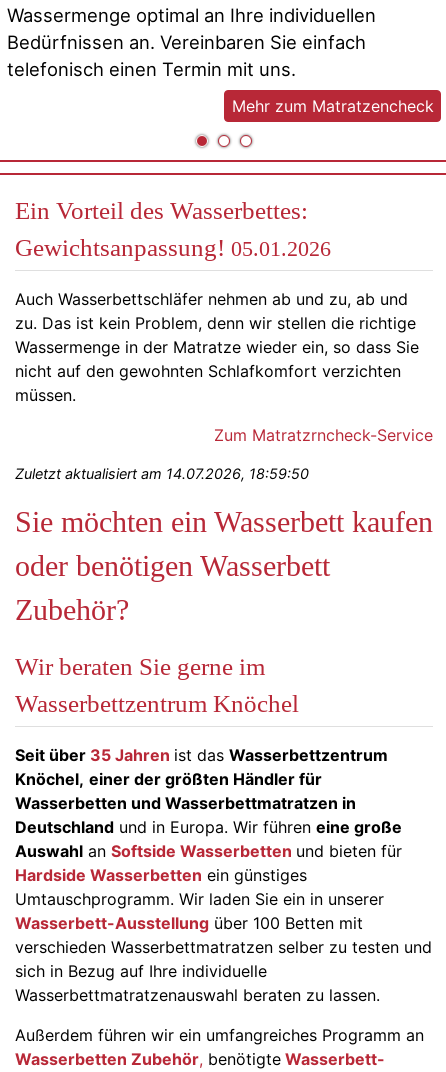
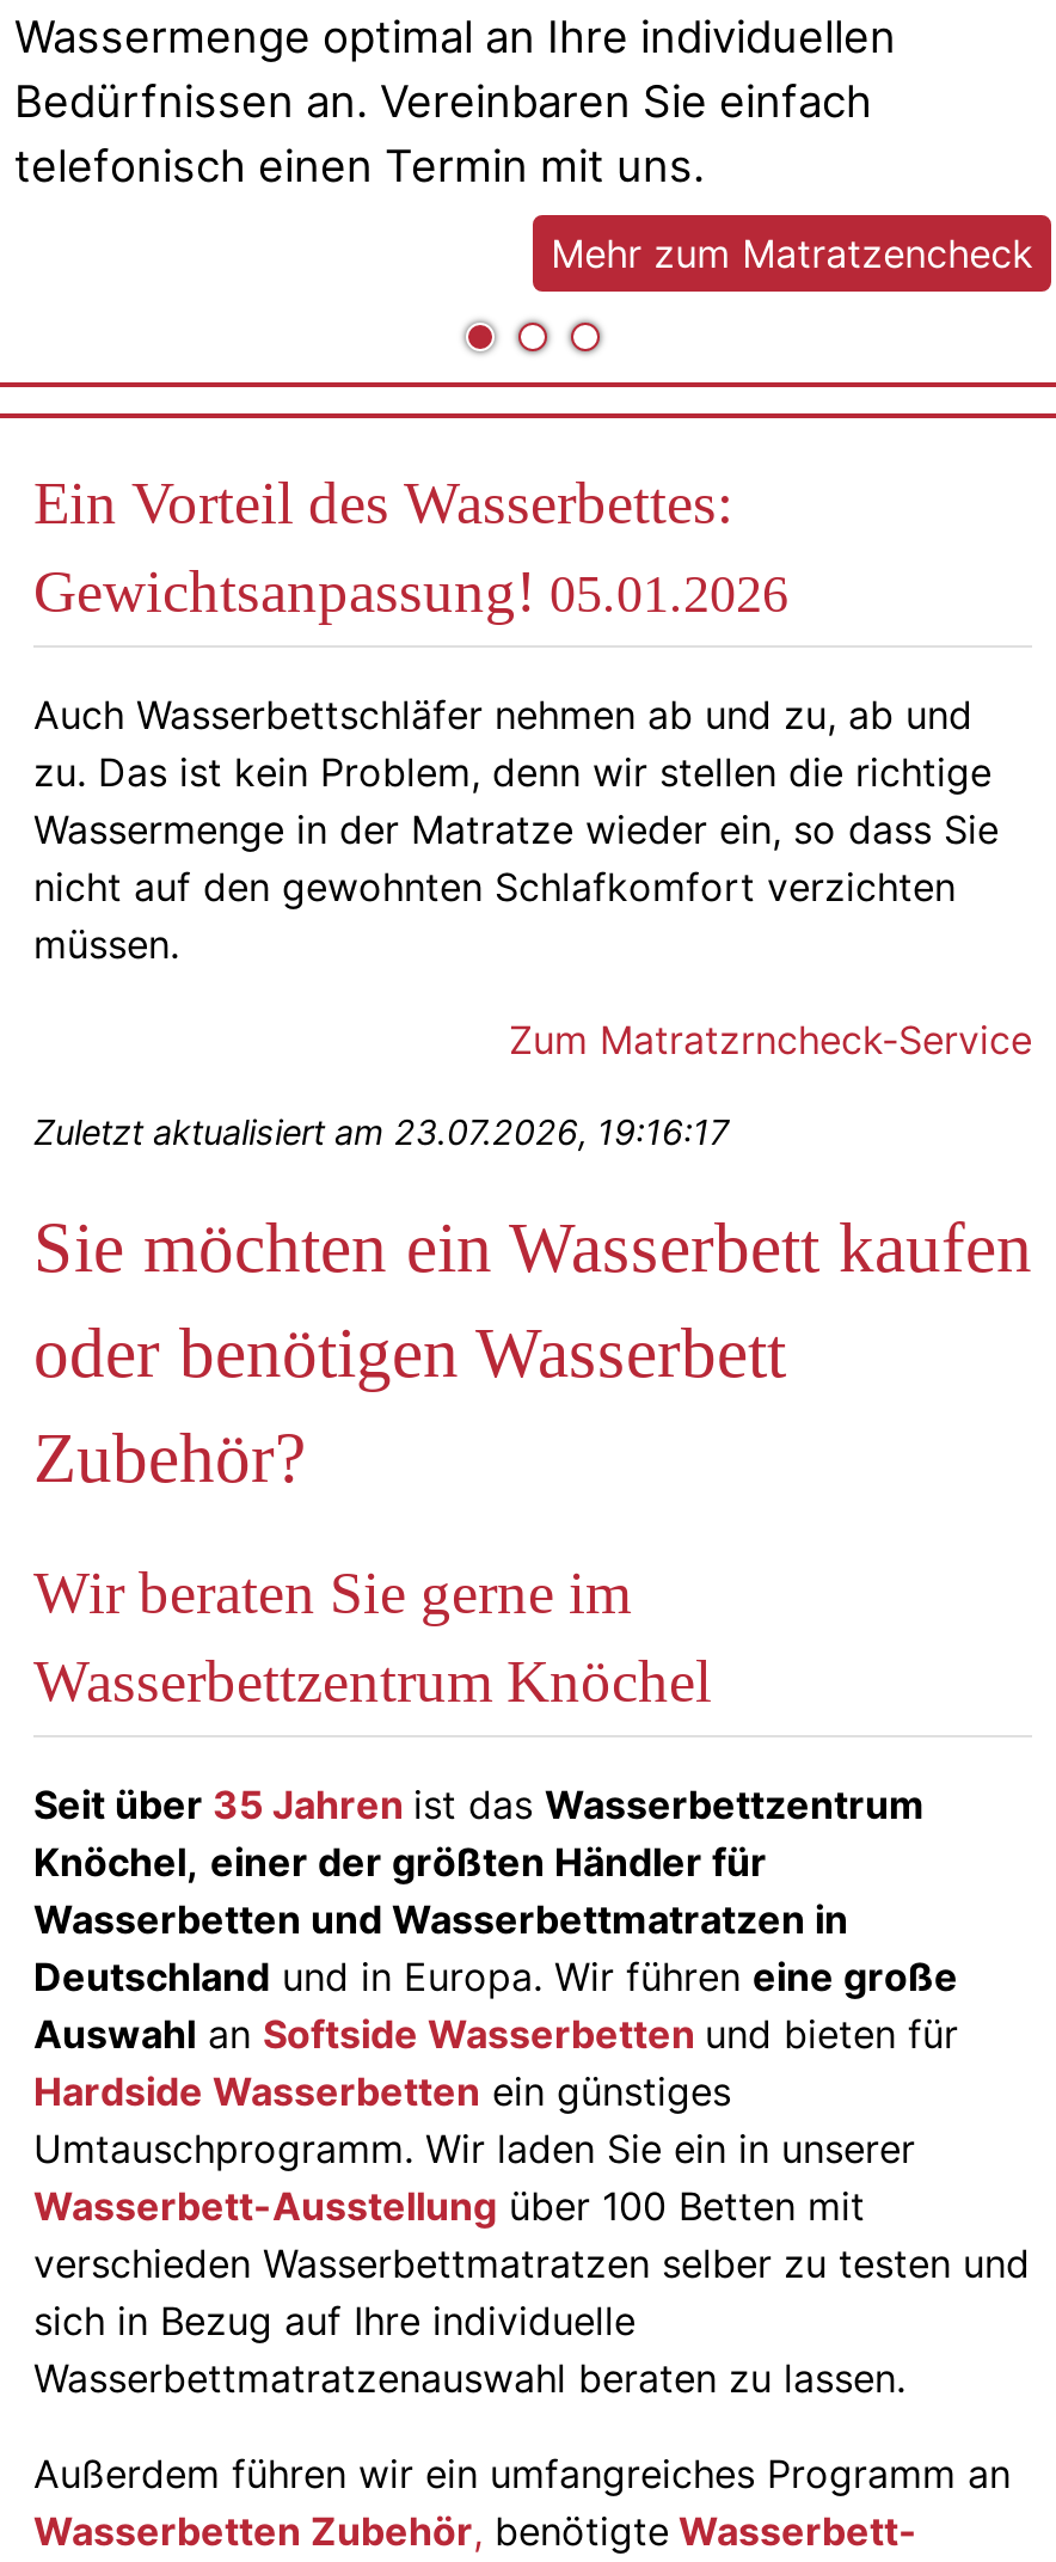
[15,465,309,482] Zuletzt aktualisiert am 14.07.2026, 18:59:50 -> [33,1112,729,1153] Zuletzt aktualisiert am 23.07.2026, 19:16:17

